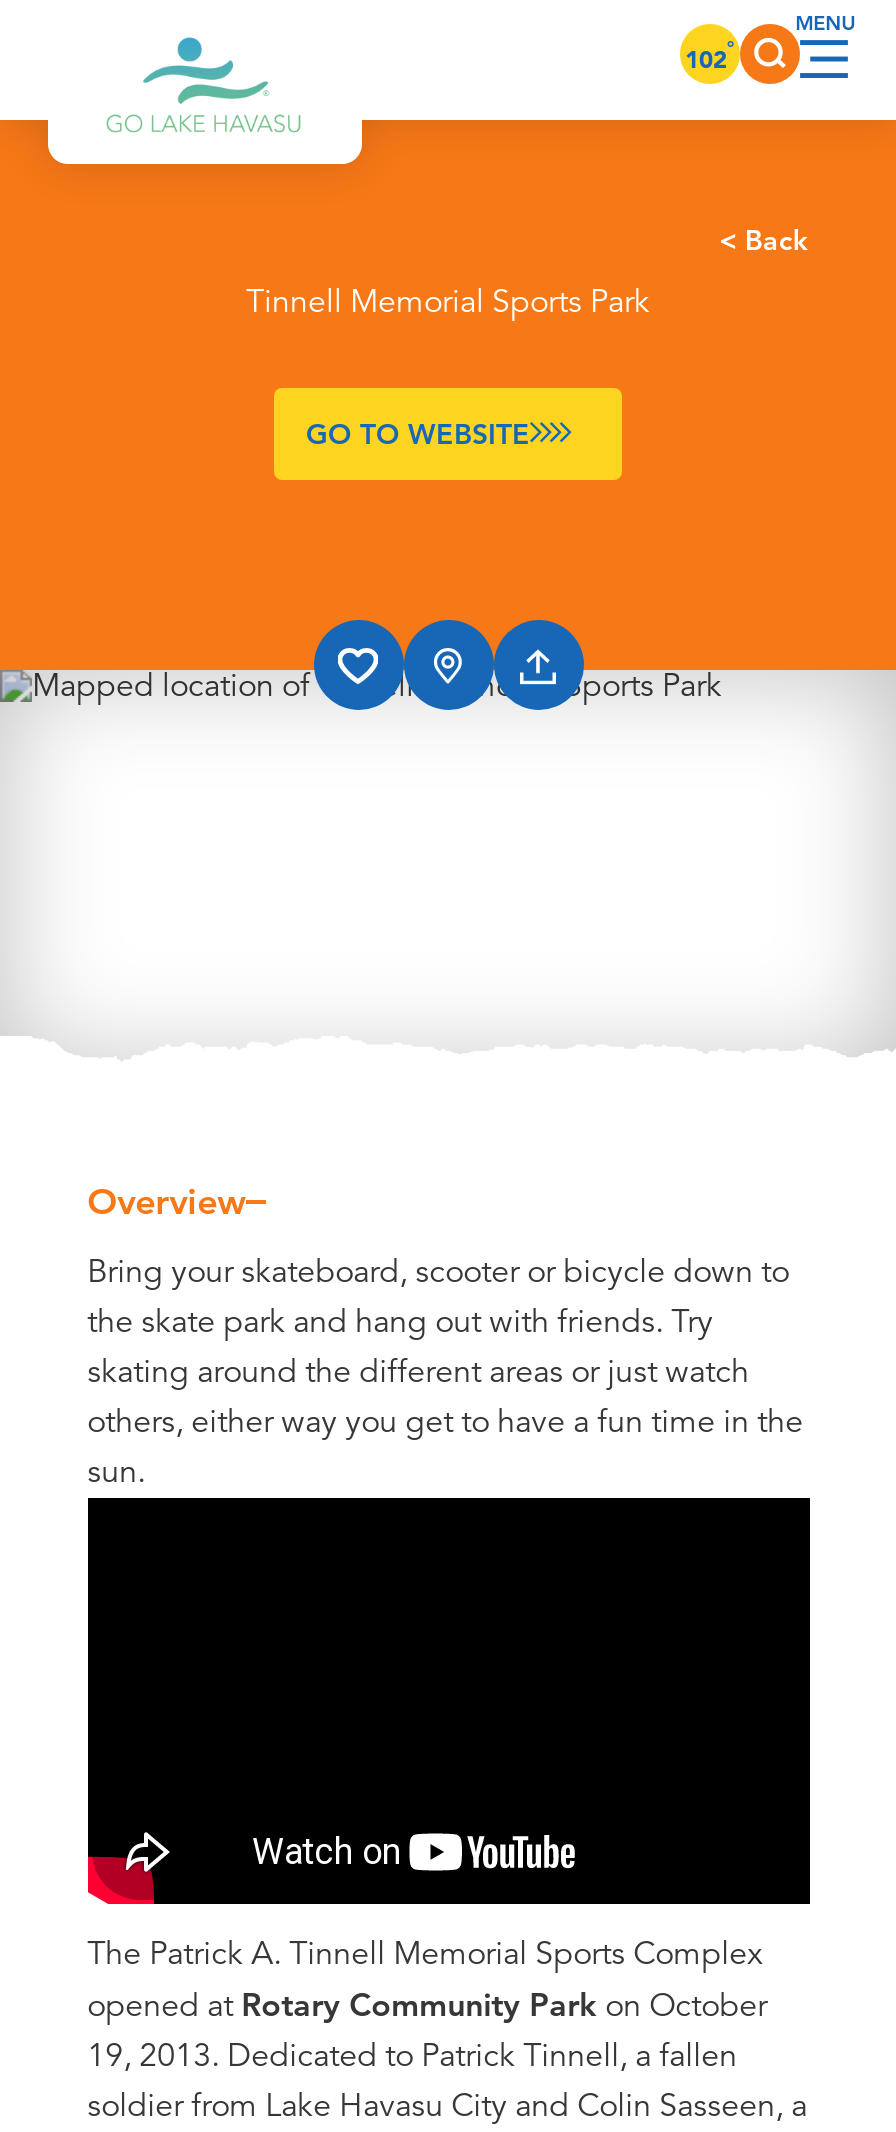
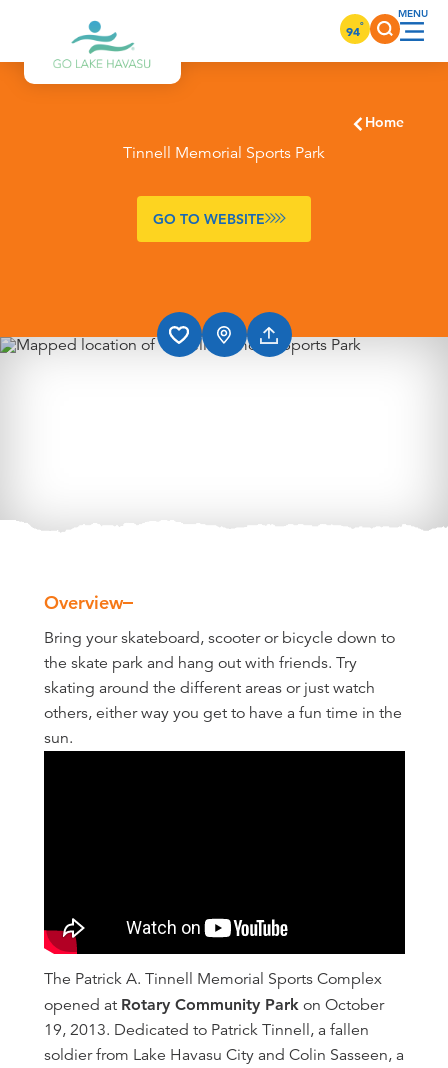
[685,34,735,73] 102° -> [346,19,364,38] 94°
[719,222,809,258] < Back -> [365,113,404,131] Home

